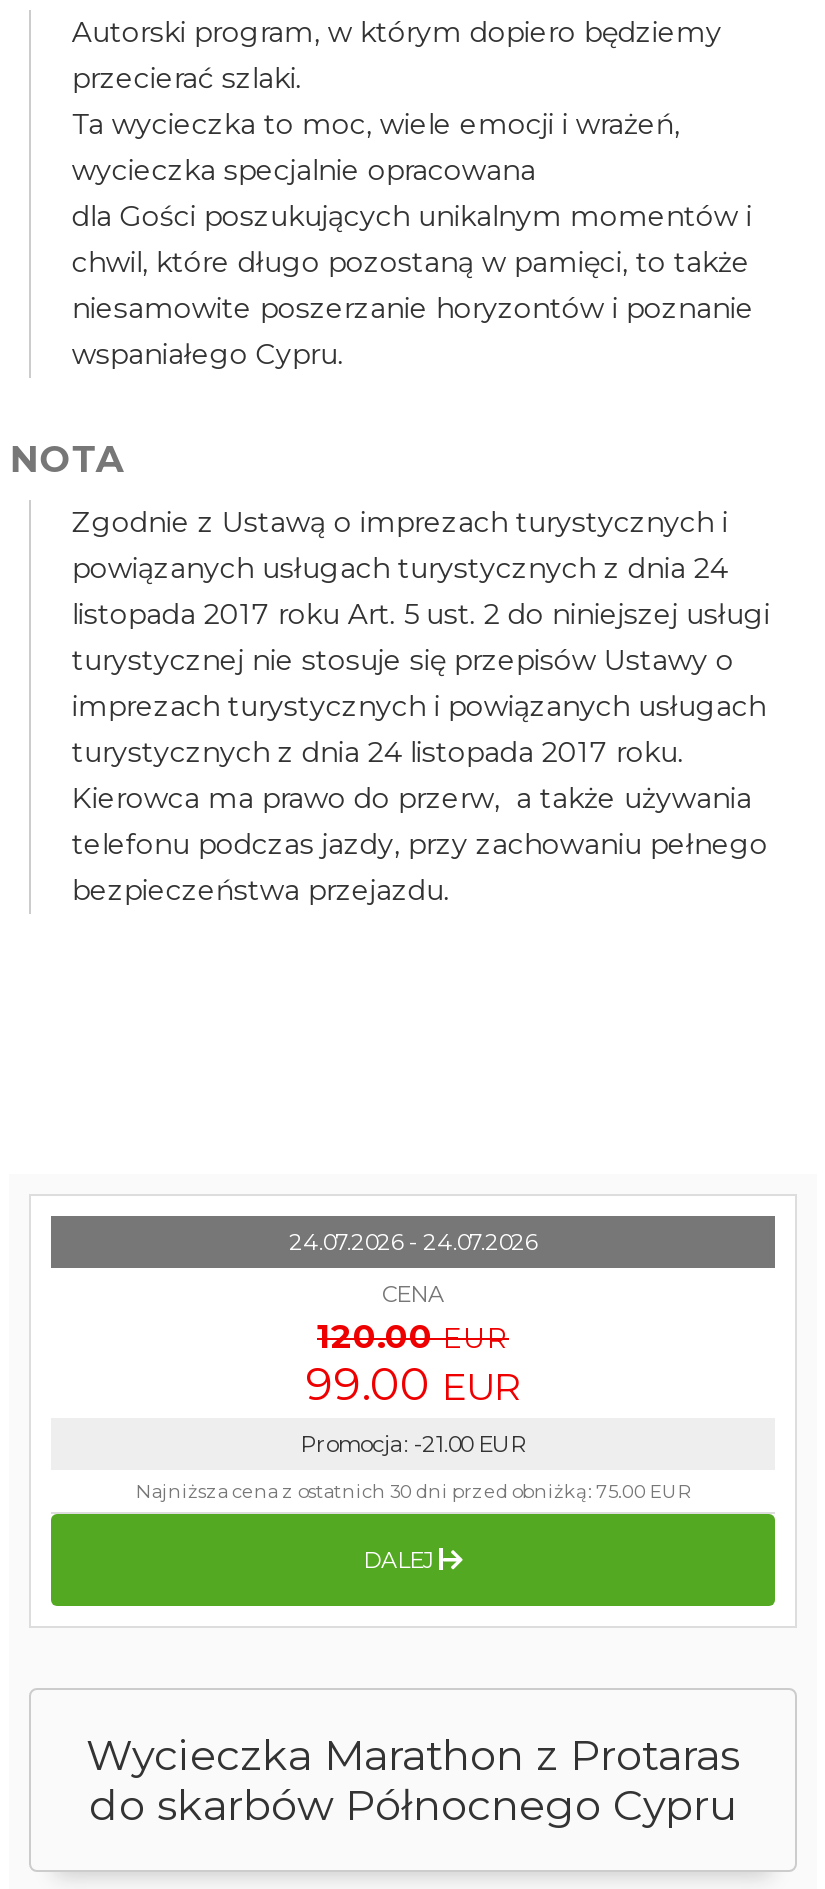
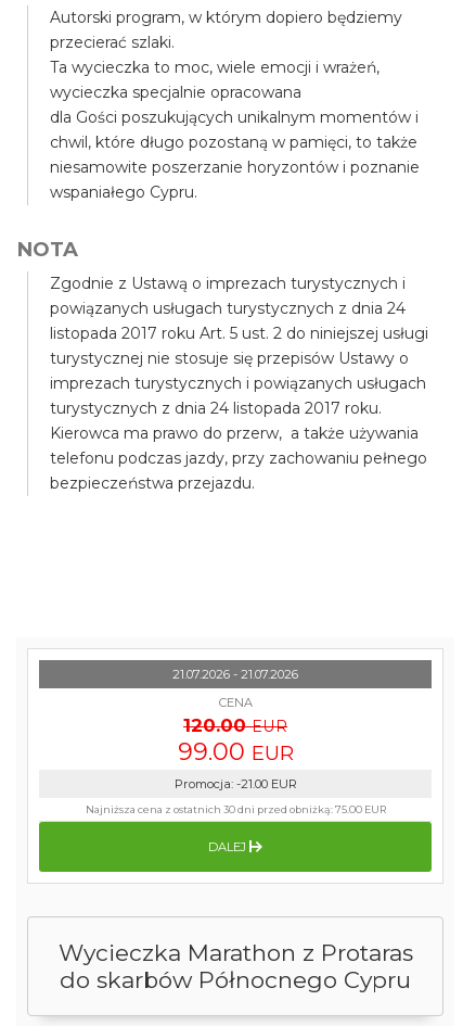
[289,1228,537,1256] 24.07.2026 - 24.07.2026 -> [172,667,298,682] 21.07.2026 - 21.07.2026

